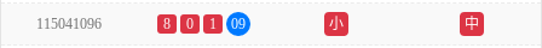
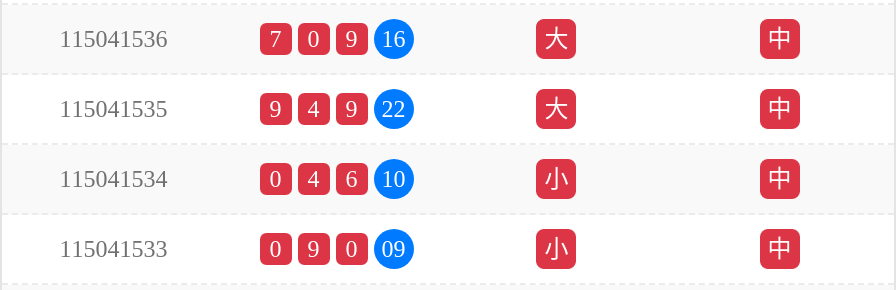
[36,16,101,32] 115041096 -> [60,25,168,53] 115041536
[163,16,170,32] 8 -> [270,25,282,53] 7
[209,16,216,32] 1 -> [60,25,792,263] 9 | 16 | 大 | 中 | 115041535 | 9 | 4 | 9 | 22 | 大 | 中 | 115041534 | 0 | 4 | 6 | 10 | 小 | 中 | 115041533 | 0 | 9 | 0

